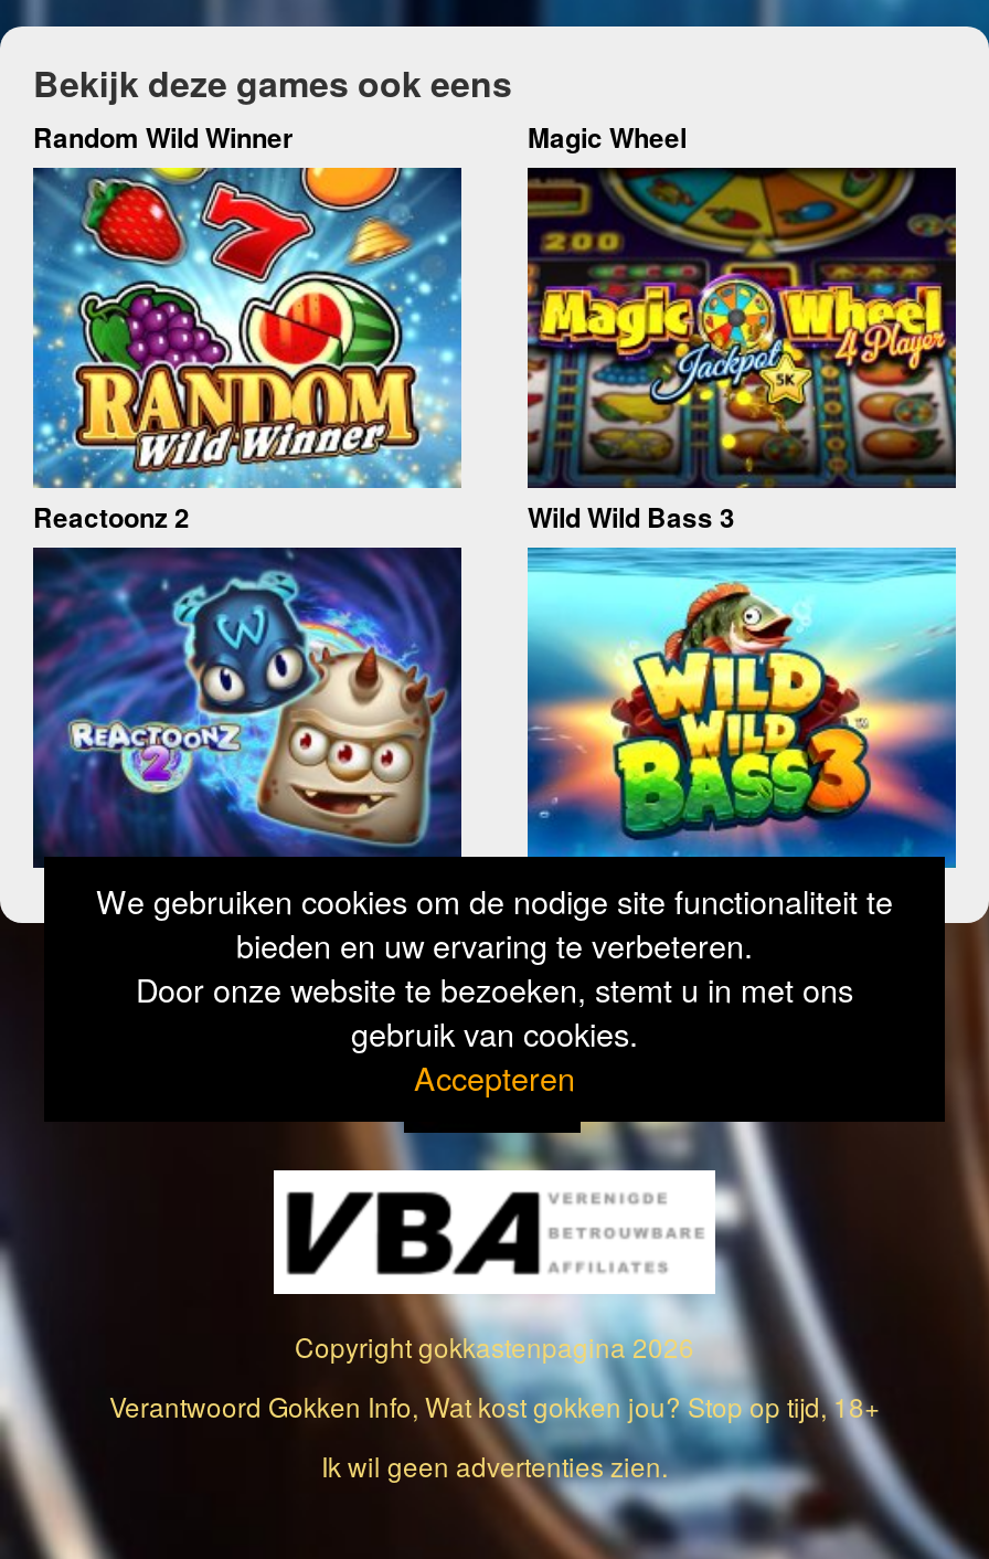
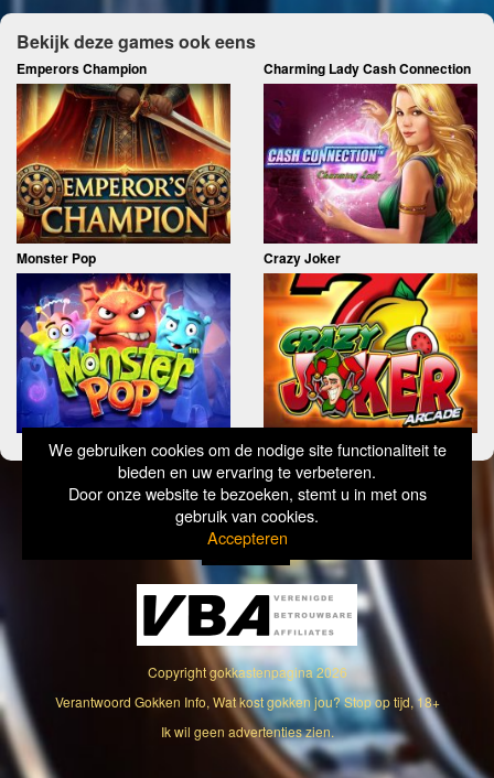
[33,116,687,156] Random Wild Winner | Magic Wheel -> [17,58,471,78] Emperors Champion | Charming Lady Cash Connection
[31,166,735,536] [image] | Reactoonz 2 | Wild Wild Bass 3 -> [15,83,341,268] [image] | Monster Pop | Crazy Joker
[525,172,958,490] [image] -> [262,86,479,245] [image]
[33,548,464,868] [image] -> [17,273,232,433] [image]
[525,545,958,870] [image] -> [262,272,479,434] [image]

